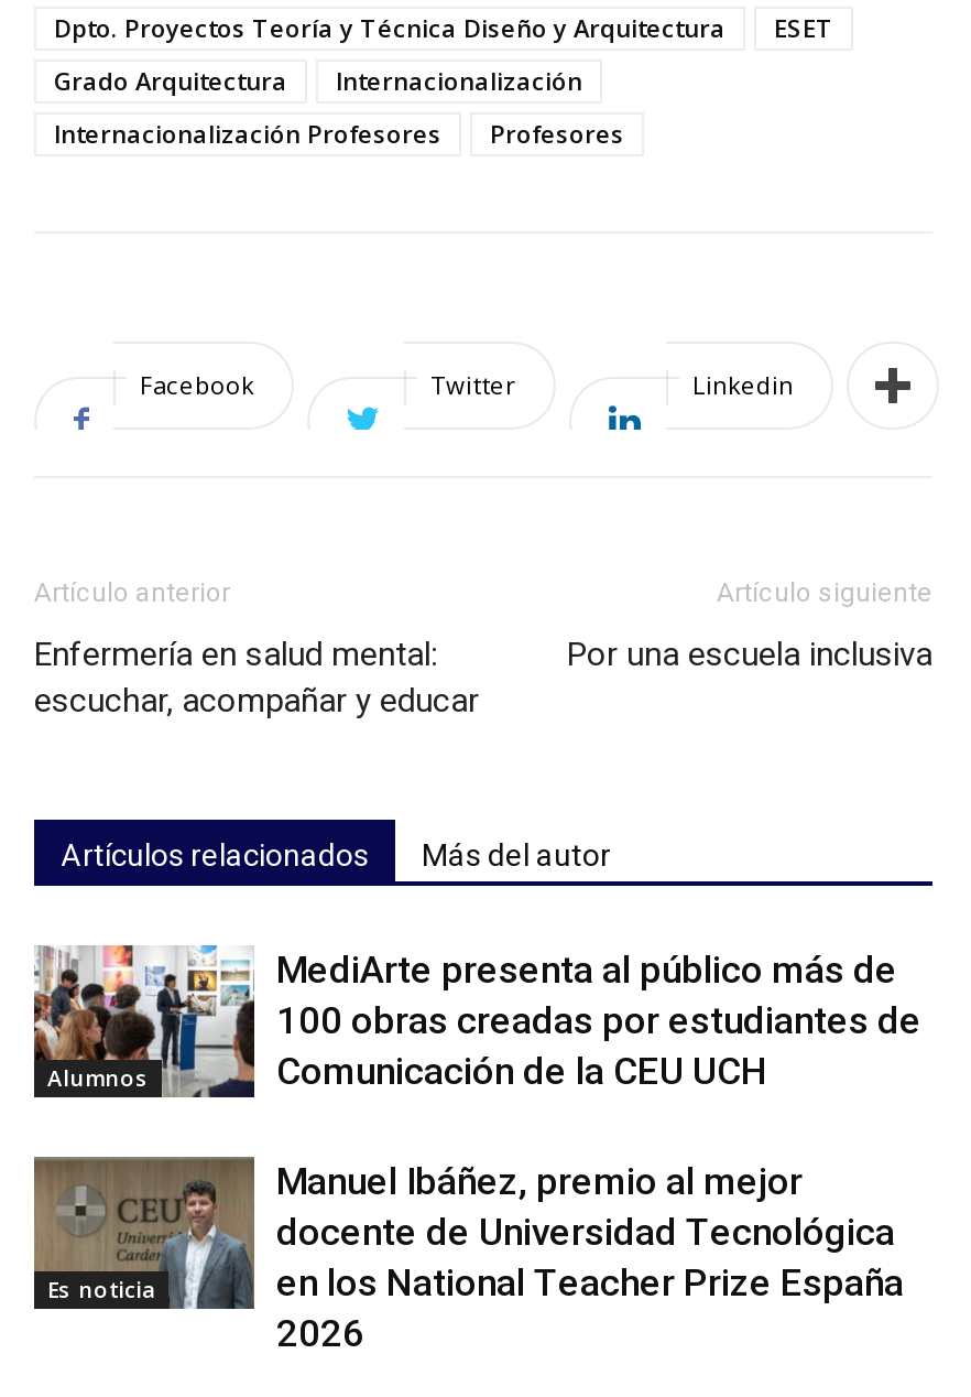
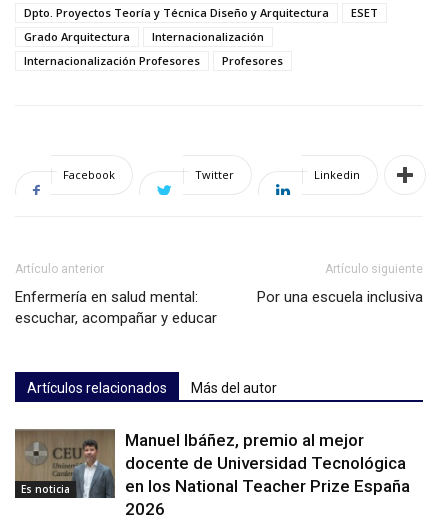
[32,943,246,1097] [image] | Alumnos -> none
[276,948,921,1093] MediArte presenta al público más de | 100 obras creadas por estudiantes de | Comunicación de la CEU UCH -> none

